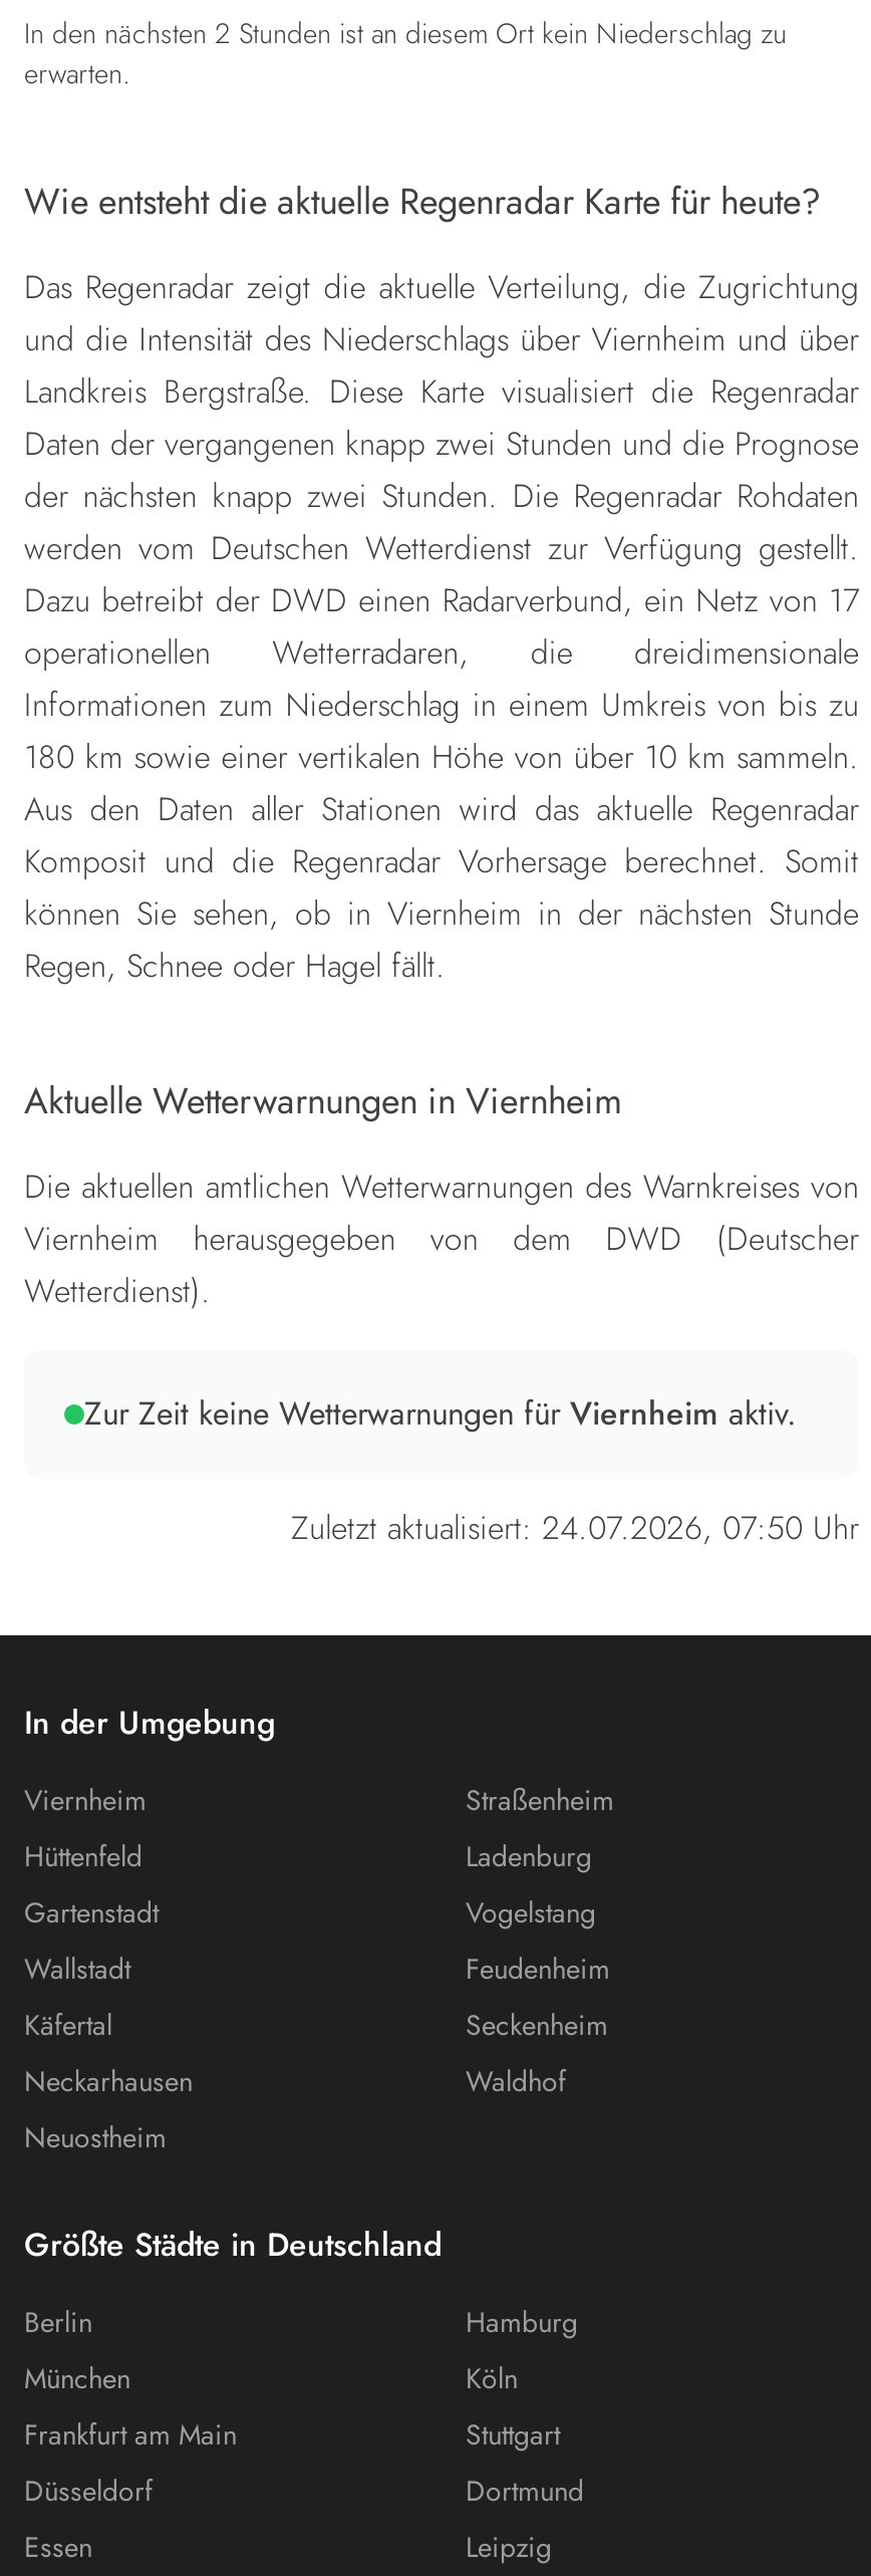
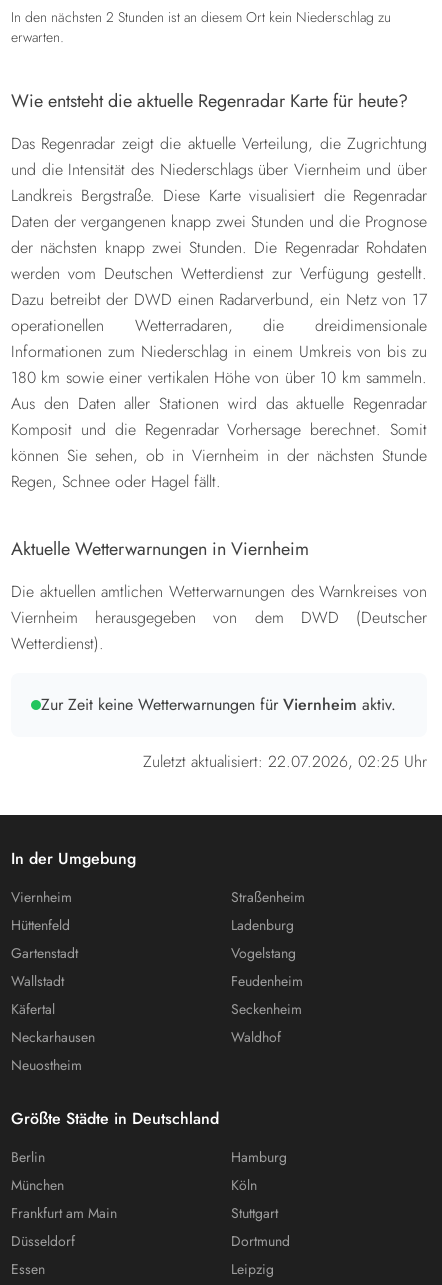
[291,1505,859,1551] Zuletzt aktualisiert: 24.07.2026, 07:50 Uhr -> [143,750,427,773] Zuletzt aktualisiert: 22.07.2026, 02:25 Uhr

